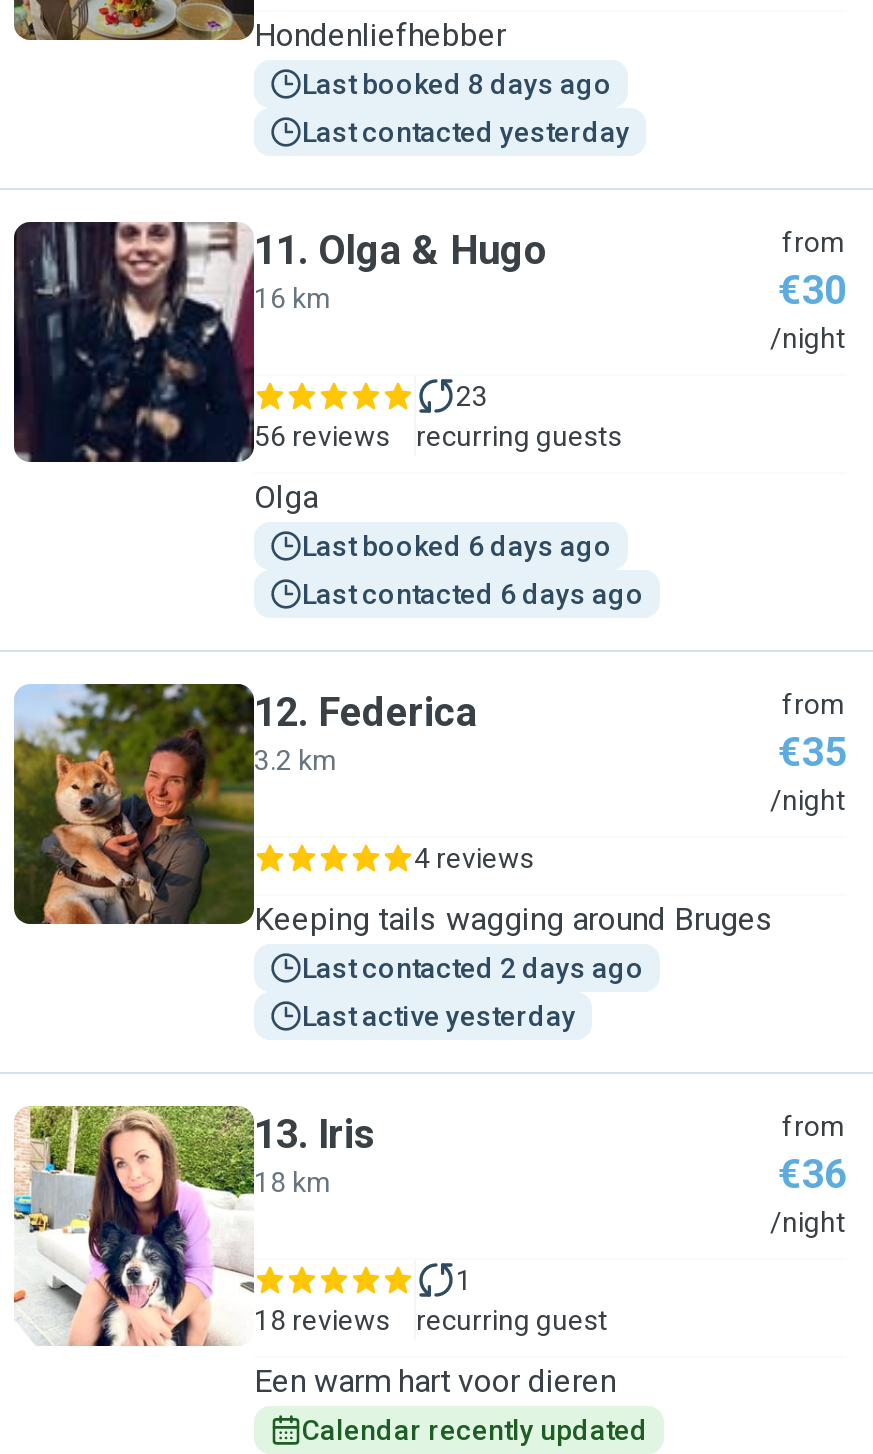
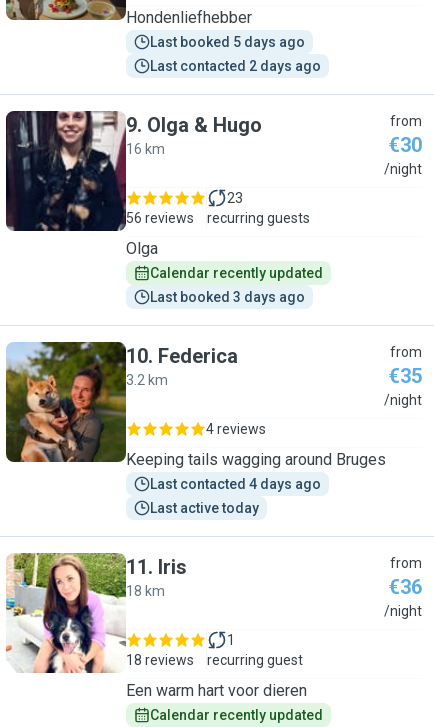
[302,68,612,100] Last booked 8 days ago -> [150,34,305,50] Last booked 5 days ago
[302,116,630,148] Last contacted yesterday -> none
[254,226,548,274] 11. Olga & Hugo -> [126,113,262,137] 9. Olga & Hugo
[302,530,612,562] Last booked 6 days ago -> [150,265,323,281] Calendar recently updated
[302,578,644,610] Last contacted 6 days ago -> [150,289,305,305] Last booked 3 days ago
[254,688,478,736] 12. Federica -> [126,344,238,368] 10. Federica
none -> [150,476,321,492] Last contacted 4 days ago
moved [302,952,644,984] -> [150,58,321,74]: Last contacted 2 days ago
[302,1000,576,1032] Last active yesterday -> [150,500,259,516] Last active today
[254,1110,376,1158] 13. Iris -> [126,555,187,579] 11. Iris

